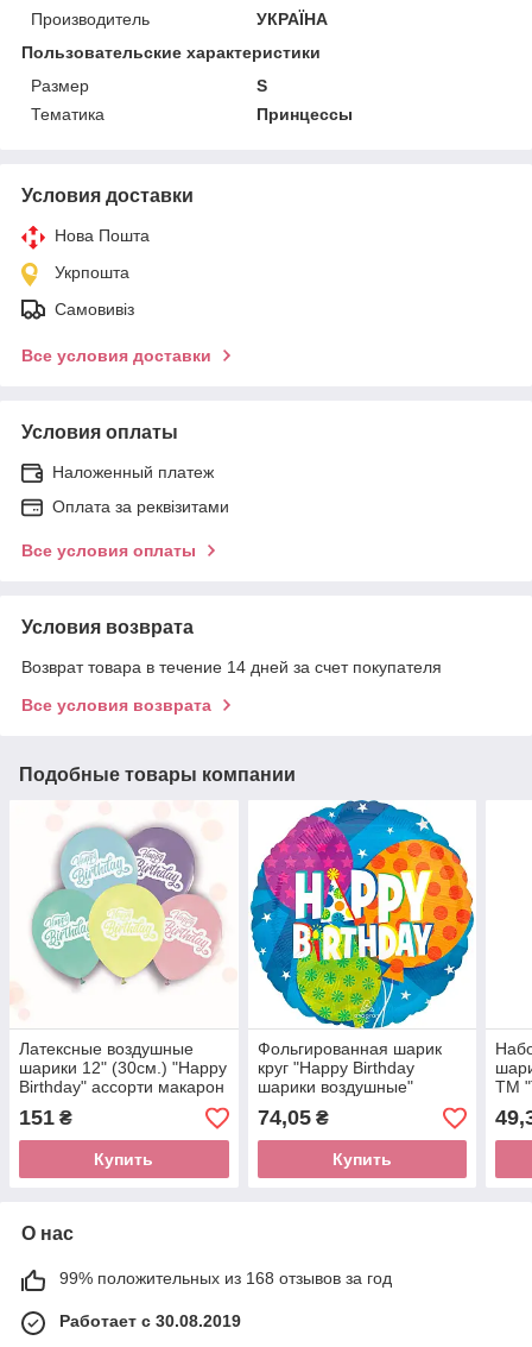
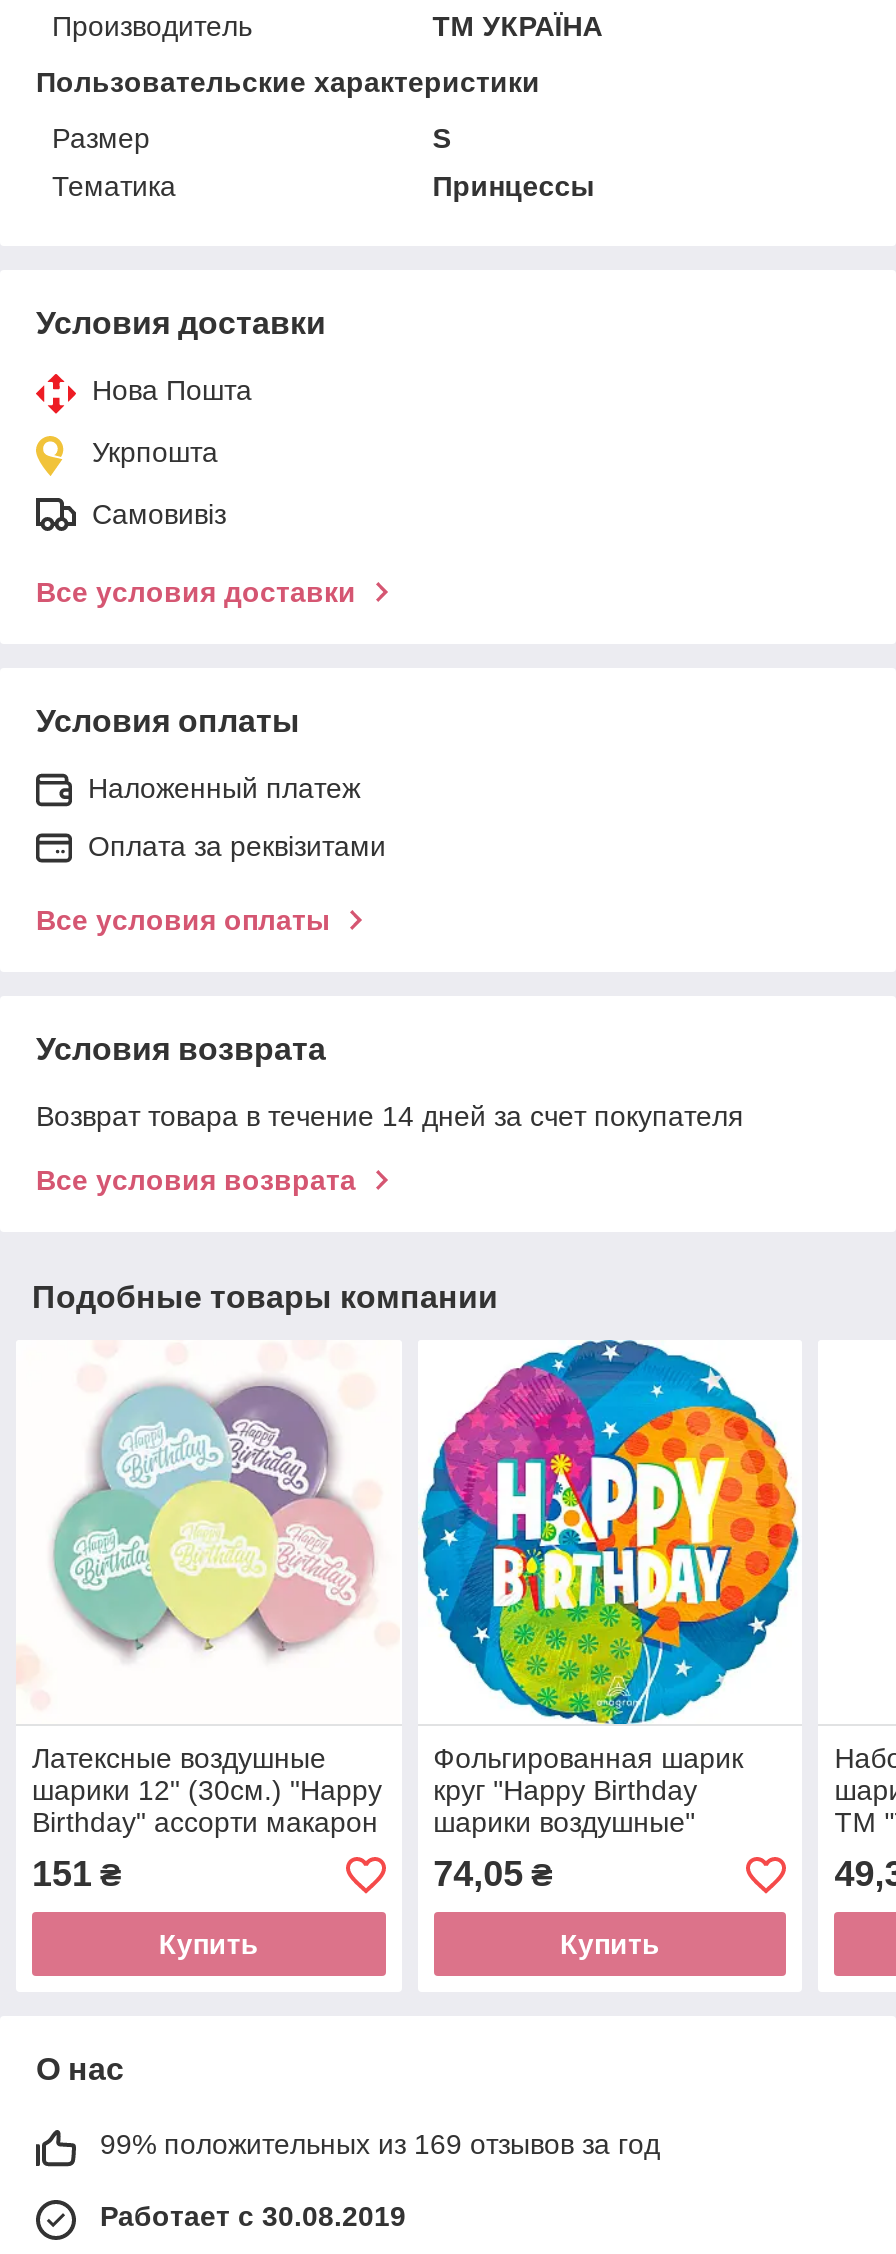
[257,9,328,28] УКРАЇНА -> [432,10,602,42] ТМ УКРАЇНА
[59,1269,392,1288] 99% положительных из 168 отзывов за год -> [100,2129,660,2161] 99% положительных из 169 отзывов за год

